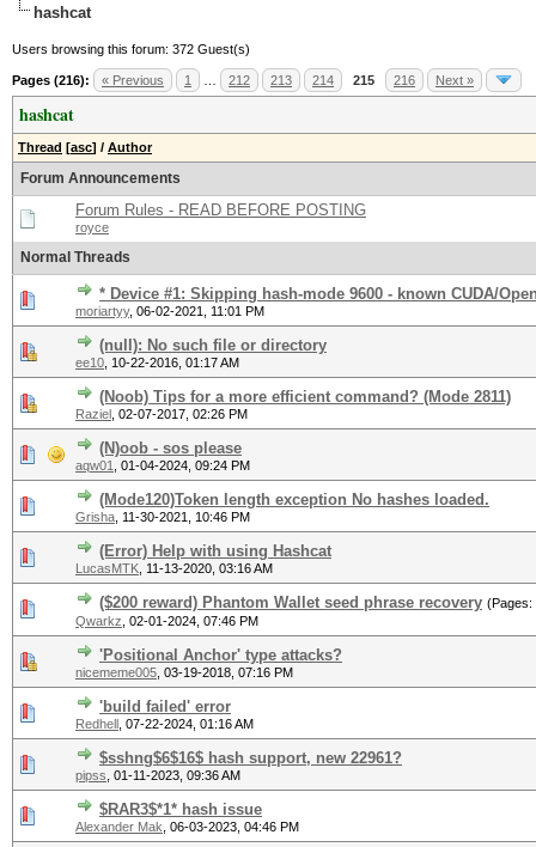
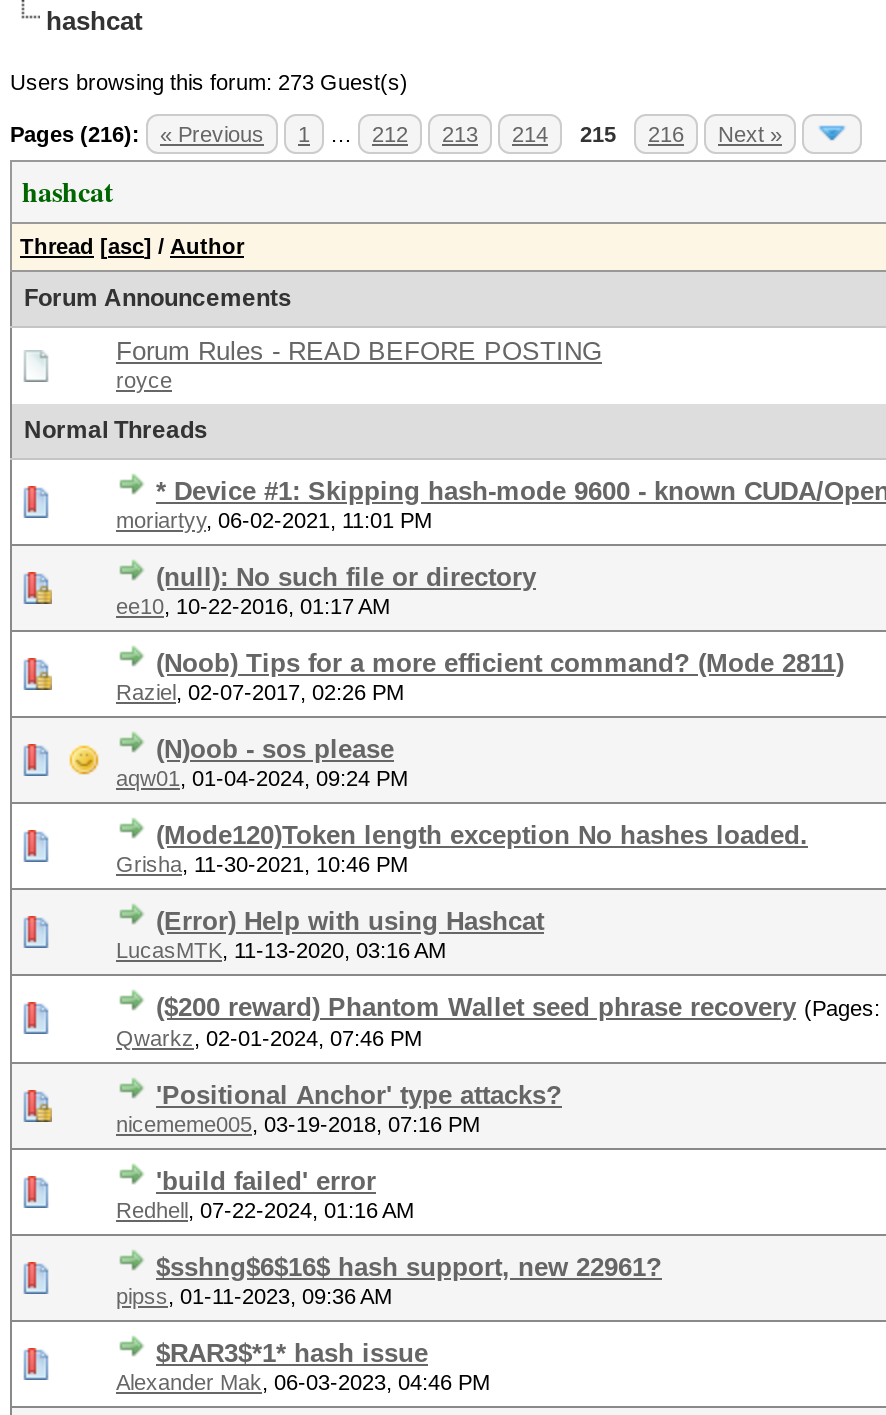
[12,42,250,56] Users browsing this forum: 372 Guest(s) -> [10,70,408,94] Users browsing this forum: 273 Guest(s)

